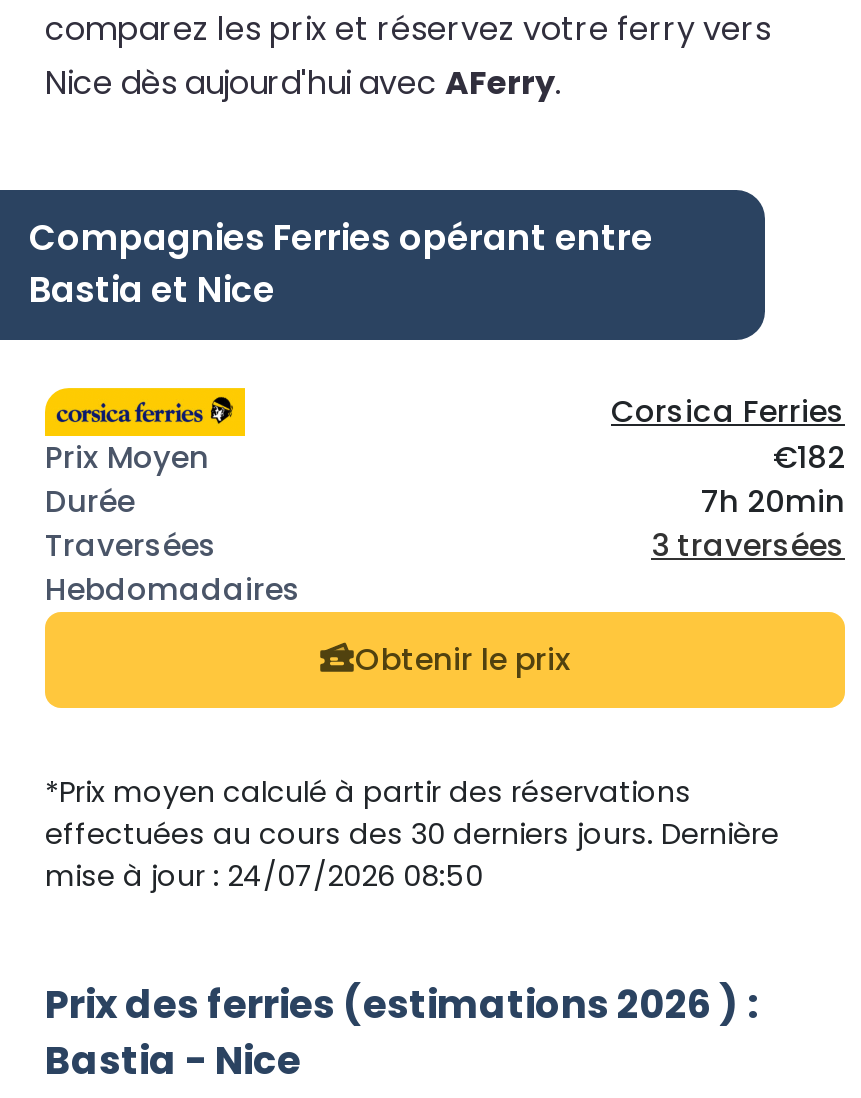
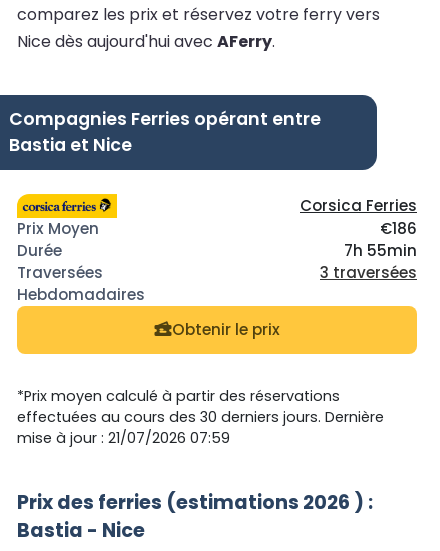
[773,436,845,478] €182 -> [380,218,417,239] €186
[701,480,845,522] 7h 20min -> [344,240,417,261] 7h 55min
[45,856,483,896] mise à jour : 24/07/2026 08:50 -> [17,428,230,448] mise à jour : 21/07/2026 07:59

